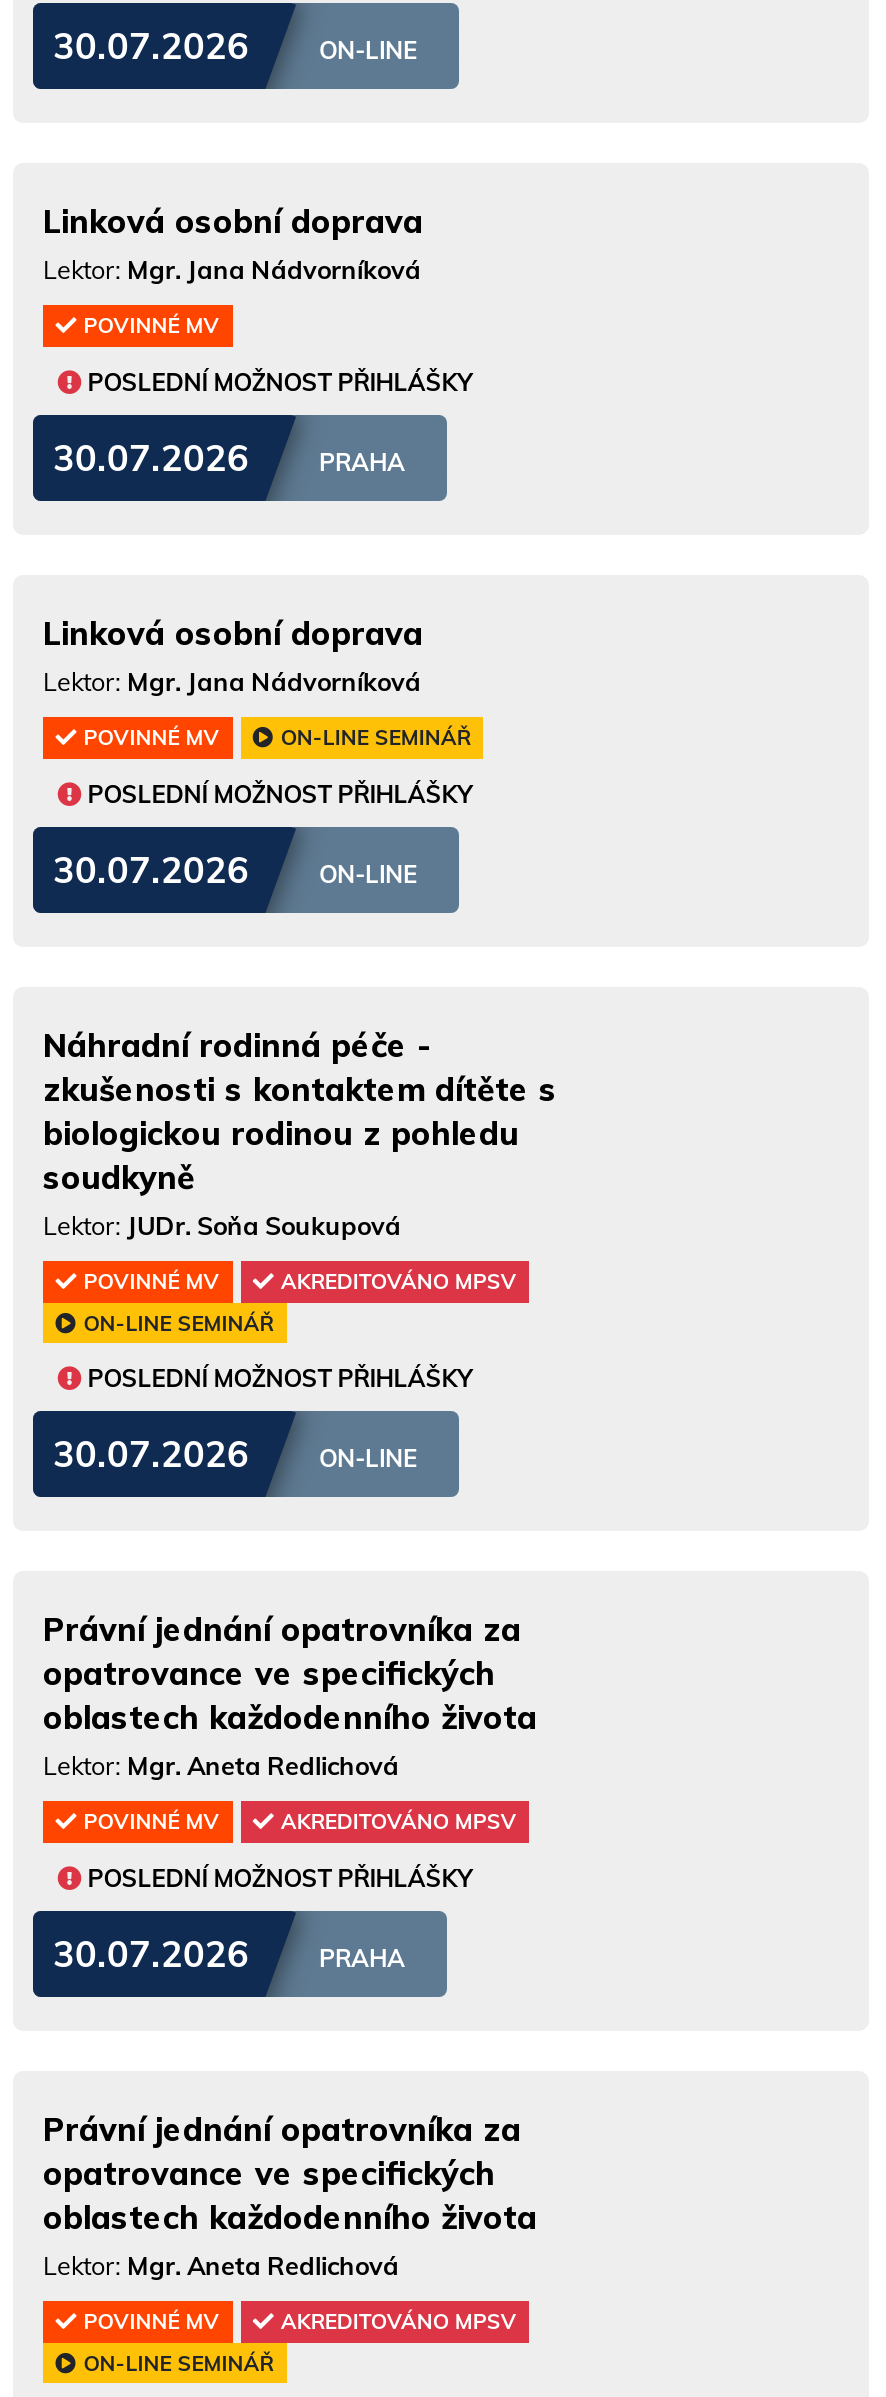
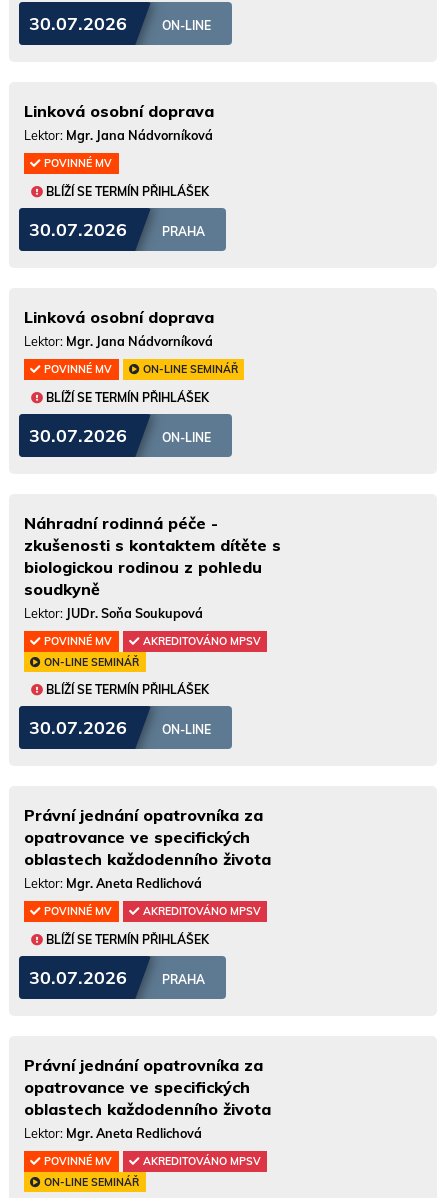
[81,366,473,396] POSLEDNÍ MOŽNOST PŘIHLÁŠKY -> [43,183,209,198] BLÍŽÍ SE TERMÍN PŘIHLÁŠEK
[81,778,473,808] POSLEDNÍ MOŽNOST PŘIHLÁŠKY -> [43,389,209,404] BLÍŽÍ SE TERMÍN PŘIHLÁŠEK
[81,1363,473,1393] POSLEDNÍ MOŽNOST PŘIHLÁŠKY -> [43,682,209,697] BLÍŽÍ SE TERMÍN PŘIHLÁŠEK
[81,1862,473,1892] POSLEDNÍ MOŽNOST PŘIHLÁŠKY -> [43,931,209,946] BLÍŽÍ SE TERMÍN PŘIHLÁŠEK

